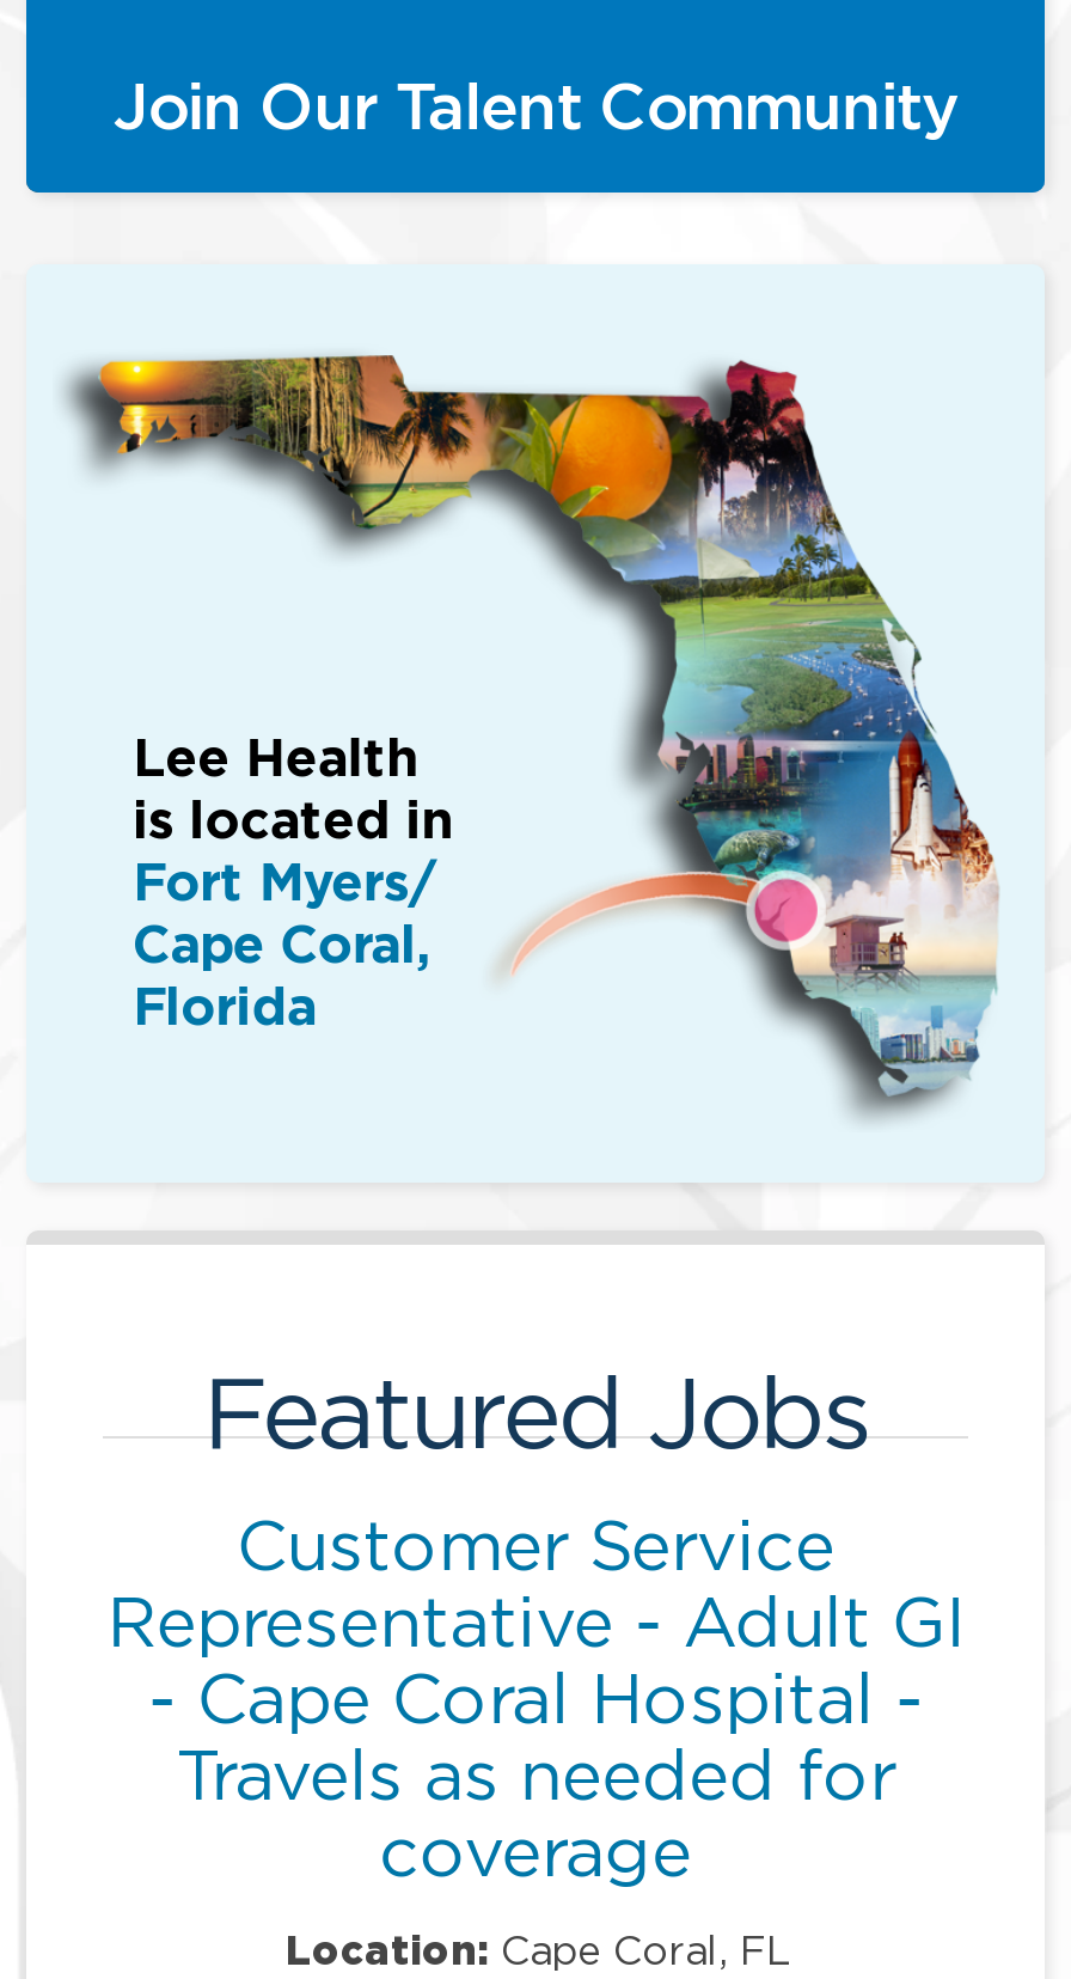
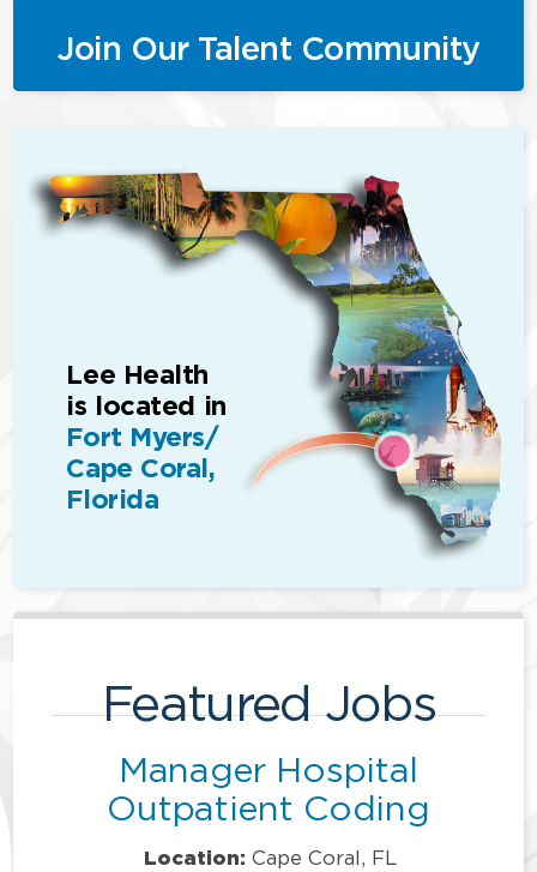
[107,1507,964,1887] Customer Service | Representative - Adult GI | - Cape Coral Hospital - | Travels as needed for | coverage -> [107,750,430,826] Manager Hospital | Outpatient Coding

